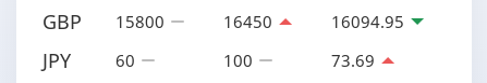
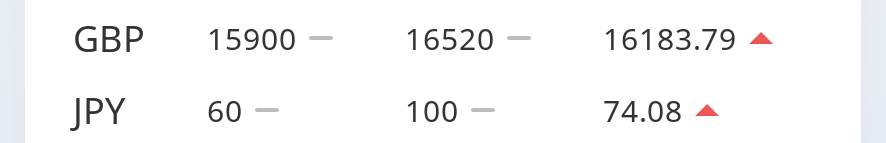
[42,9,165,34] GBP 15800 -> [73,14,297,62] GBP 15900
[223,11,272,32] 16450 -> [405,18,495,58] 16520
[331,11,404,32] 16094.95 -> [603,18,737,58] 16183.79
[331,50,375,71] 73.69 -> [603,90,683,130] 74.08

